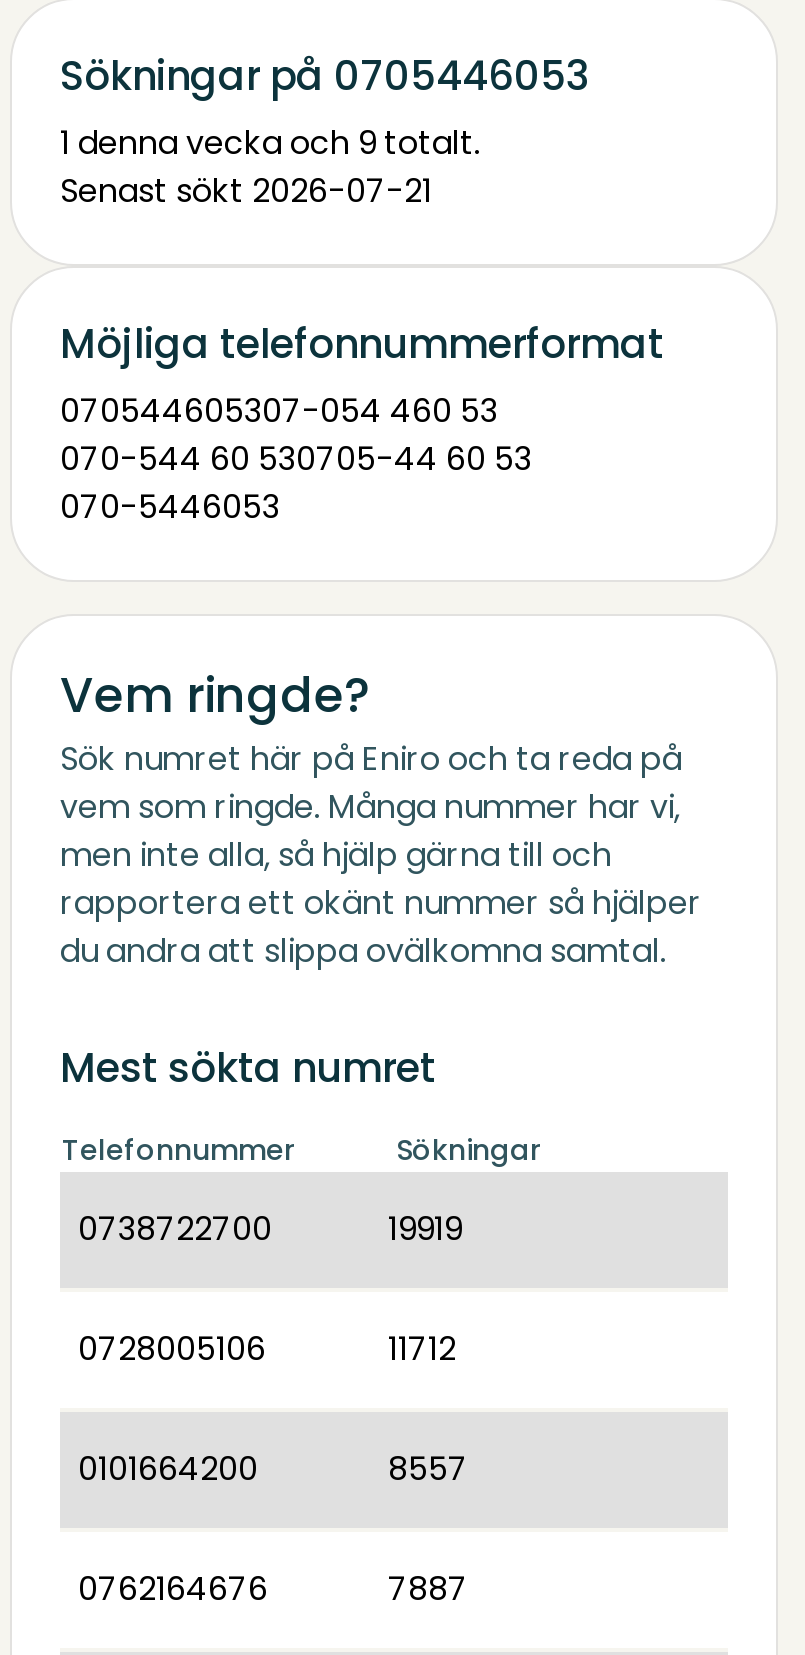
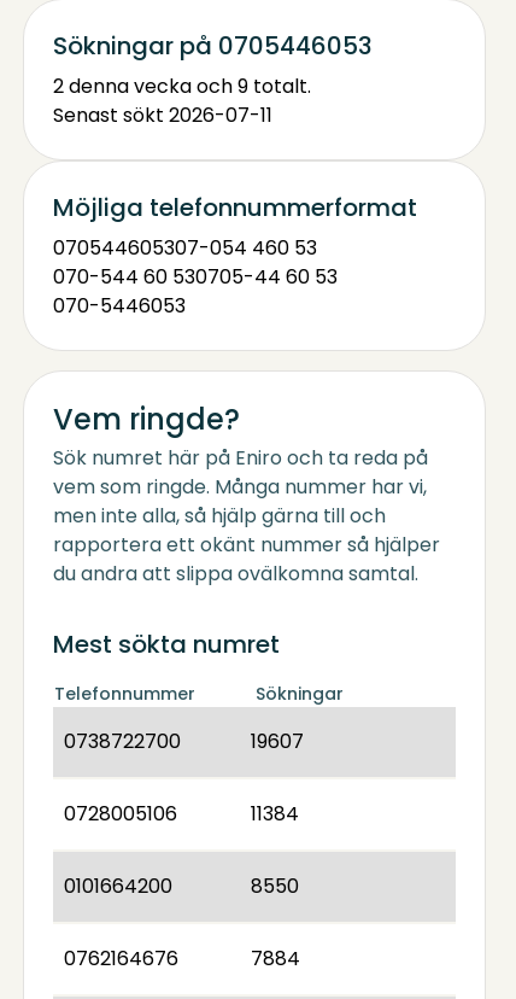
[60,120,480,166] 1 denna vecka och 9 totalt. -> [53,72,311,100] 2 denna vecka och 9 totalt.
[60,168,432,214] Senast sökt 2026-07-21 -> [53,101,272,129] Senast sökt 2026-07-11
[388,1206,462,1252] 19919 -> [251,728,304,755] 19607
[388,1326,456,1372] 11712 -> [251,800,299,828] 11384
[388,1446,468,1492] 8557 -> [251,872,299,900] 8550
[388,1566,468,1612] 7887 -> [251,945,300,972] 7884

